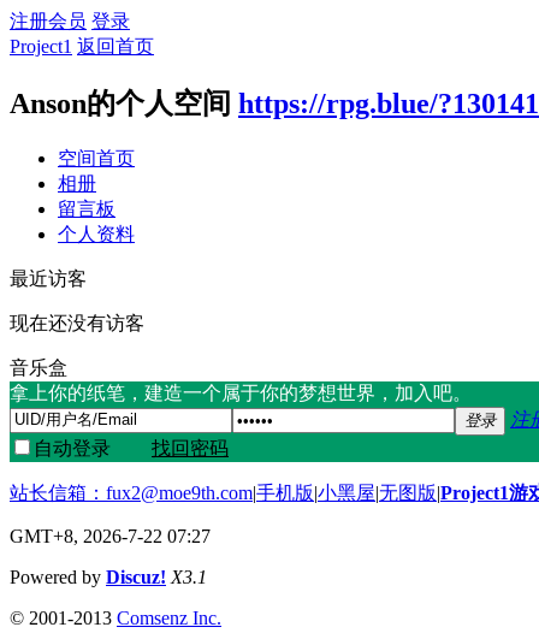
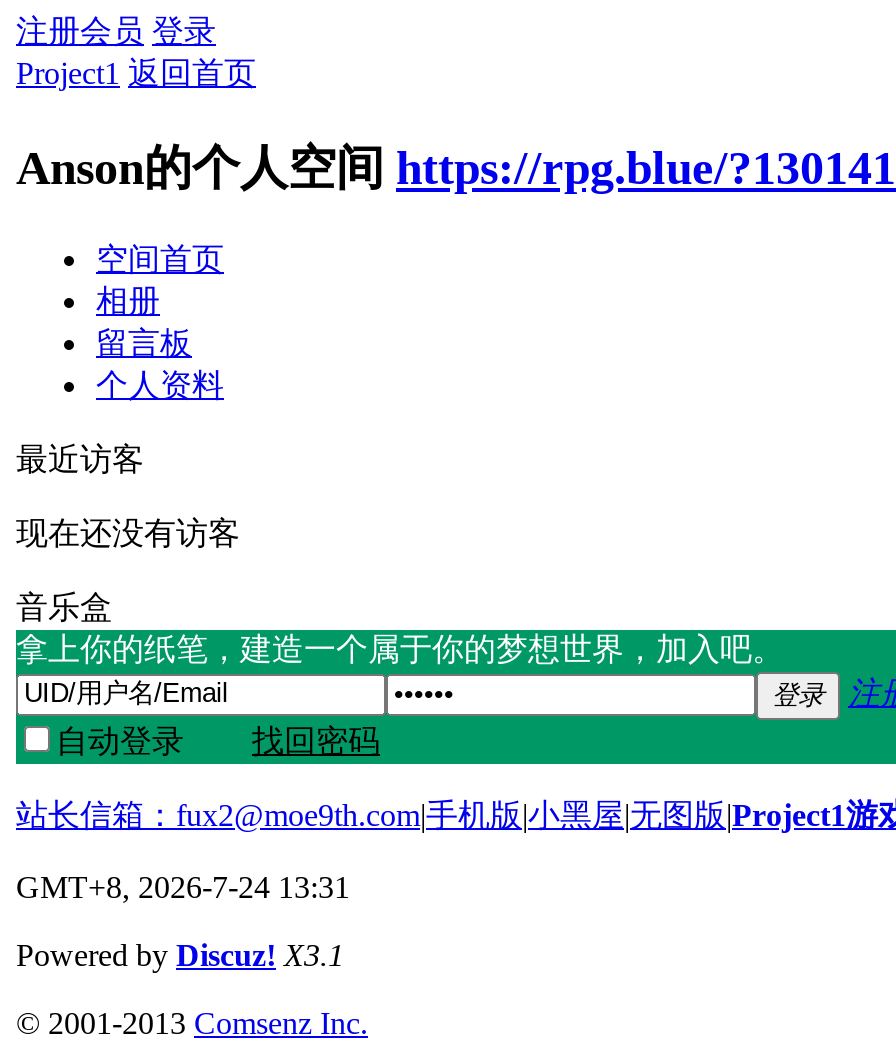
[10,526,211,546] GMT+8, 2026-7-22 07:27 -> [16,870,350,904] GMT+8, 2026-7-24 13:31

